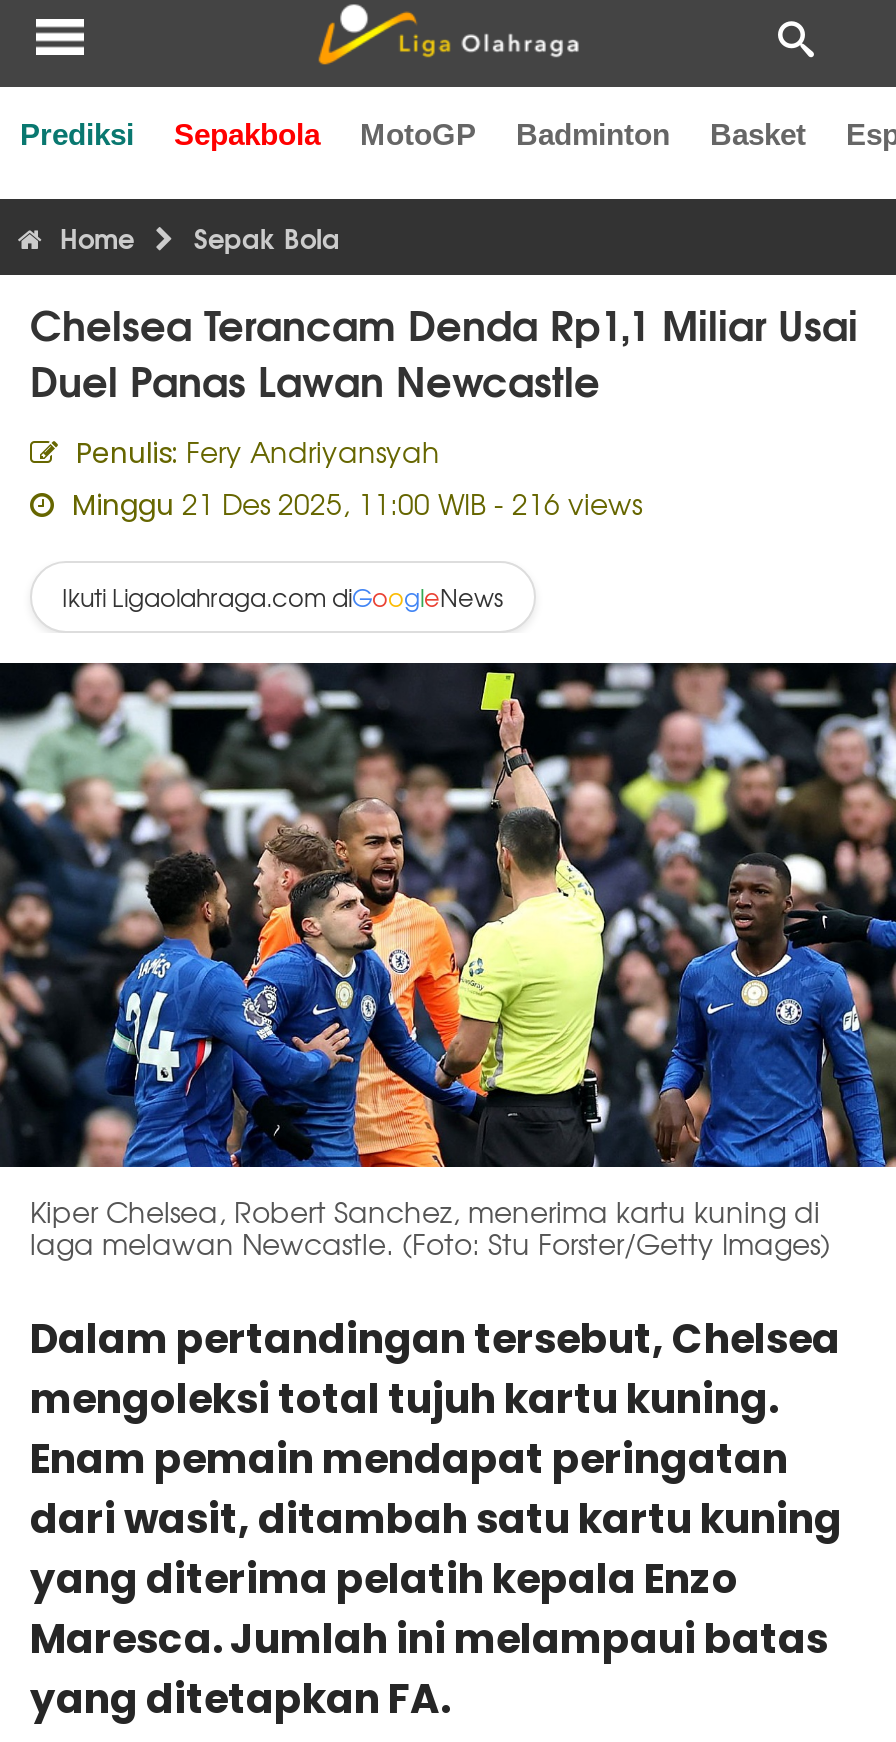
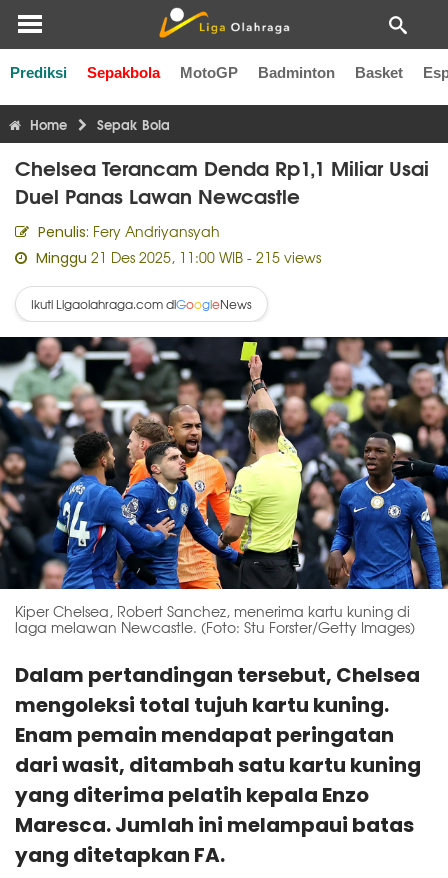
[64,483,642,523] Minggu 21 Des 2025, 11:00 WIB - 216 views -> [32,247,321,267] Minggu 21 Des 2025, 11:00 WIB - 215 views

